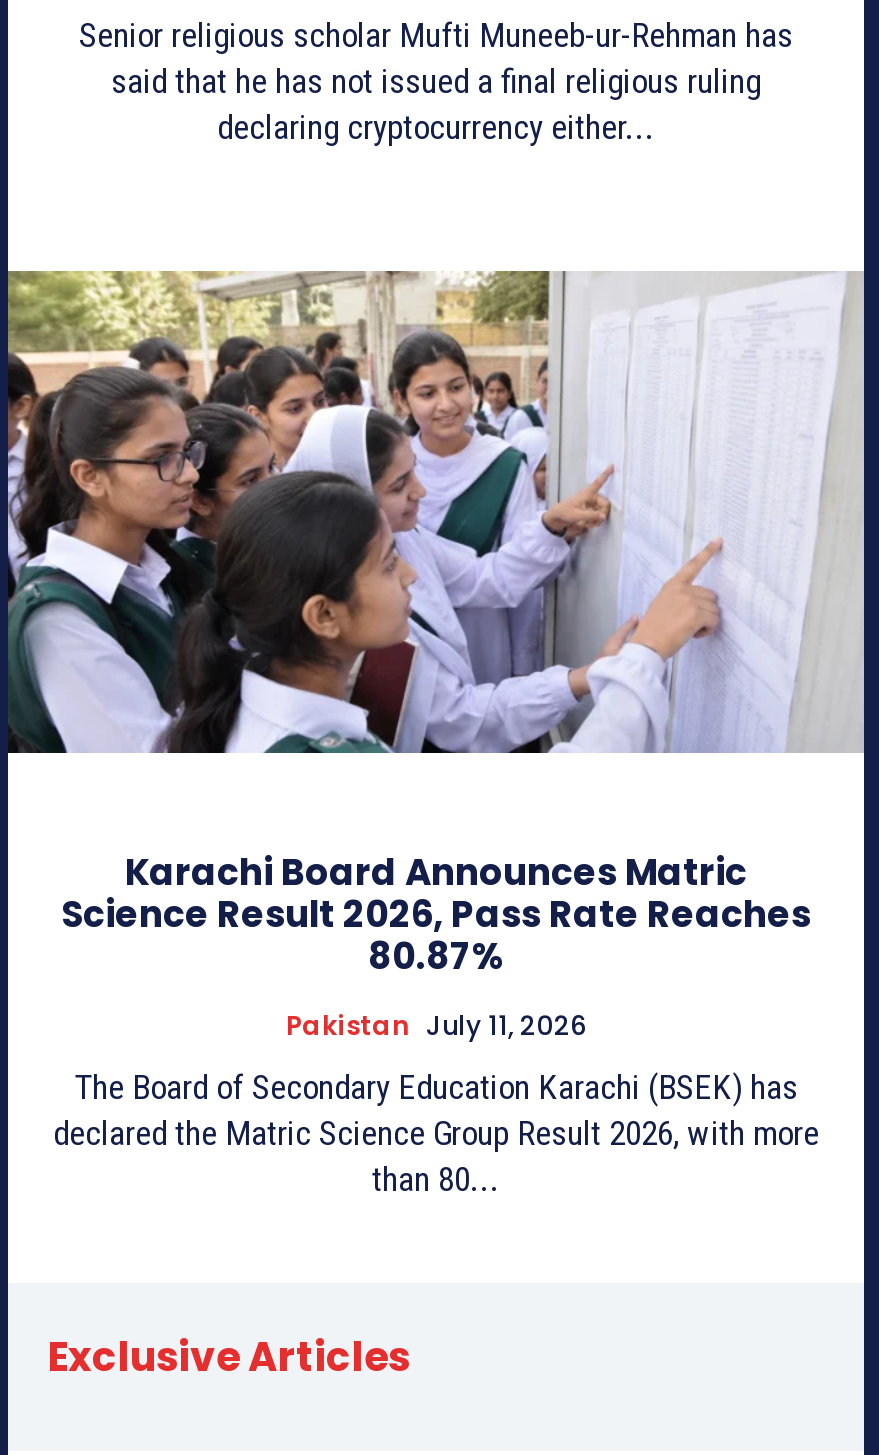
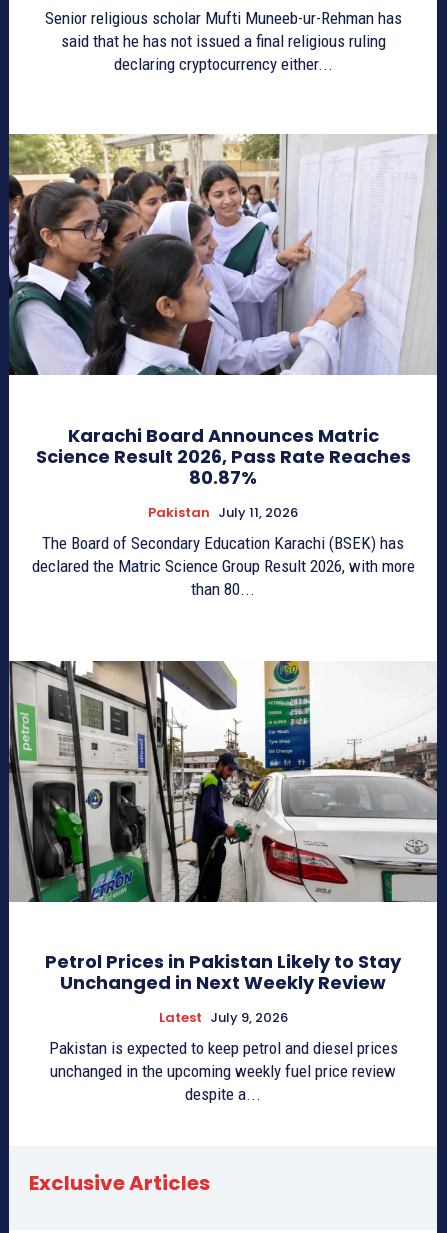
none -> [9,660,437,903] [image]
none -> [45,949,401,1104] Petrol Prices in Pakistan Likely to Stay | Unchanged in Next Weekly Review | Latest July 9, 2026 | Pakistan is expected to keep petrol and diesel prices | unchanged in the upcoming weekly fuel price review | despite a...

